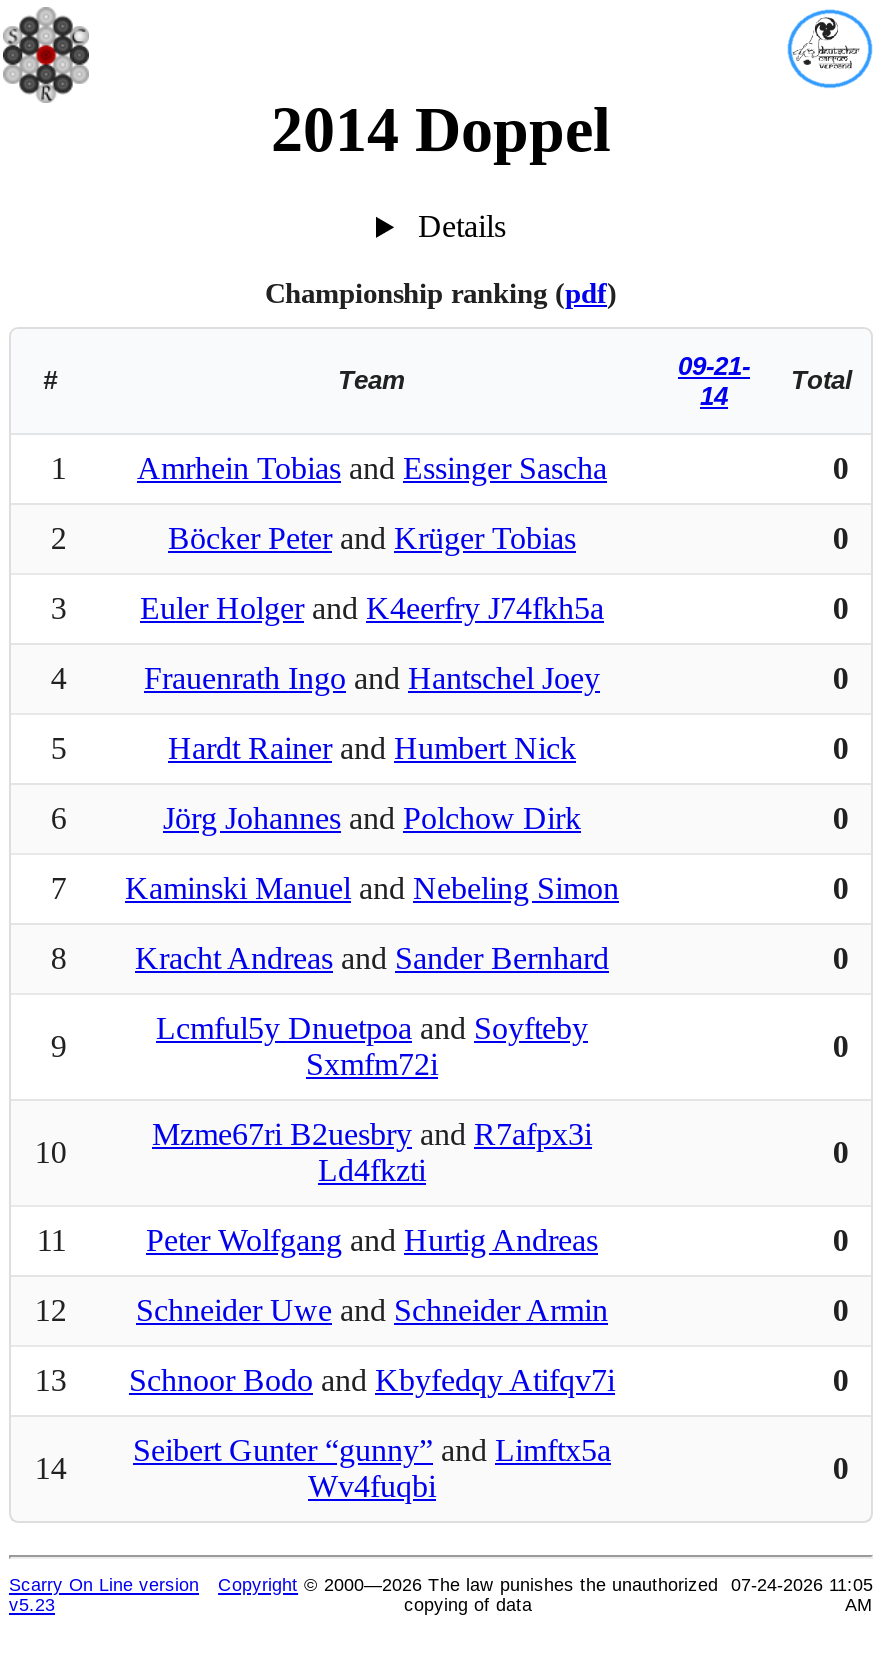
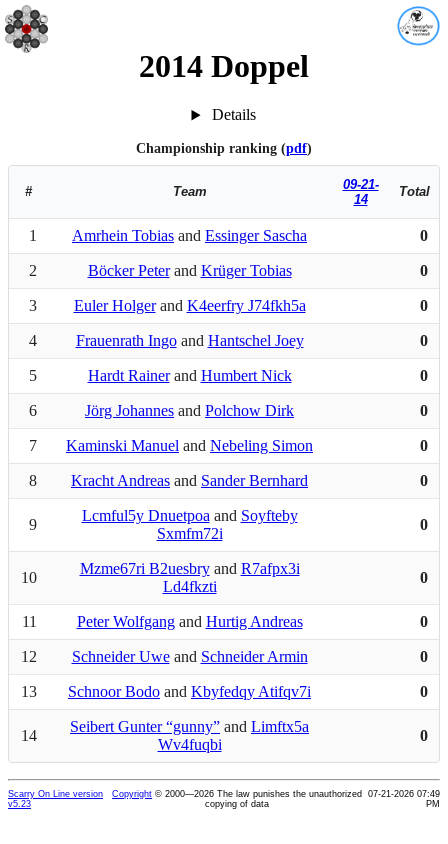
[731,1574,873,1614] 07-24-2026 11:05 | AM -> [368,789,440,809] 07-21-2026 07:49 | PM

